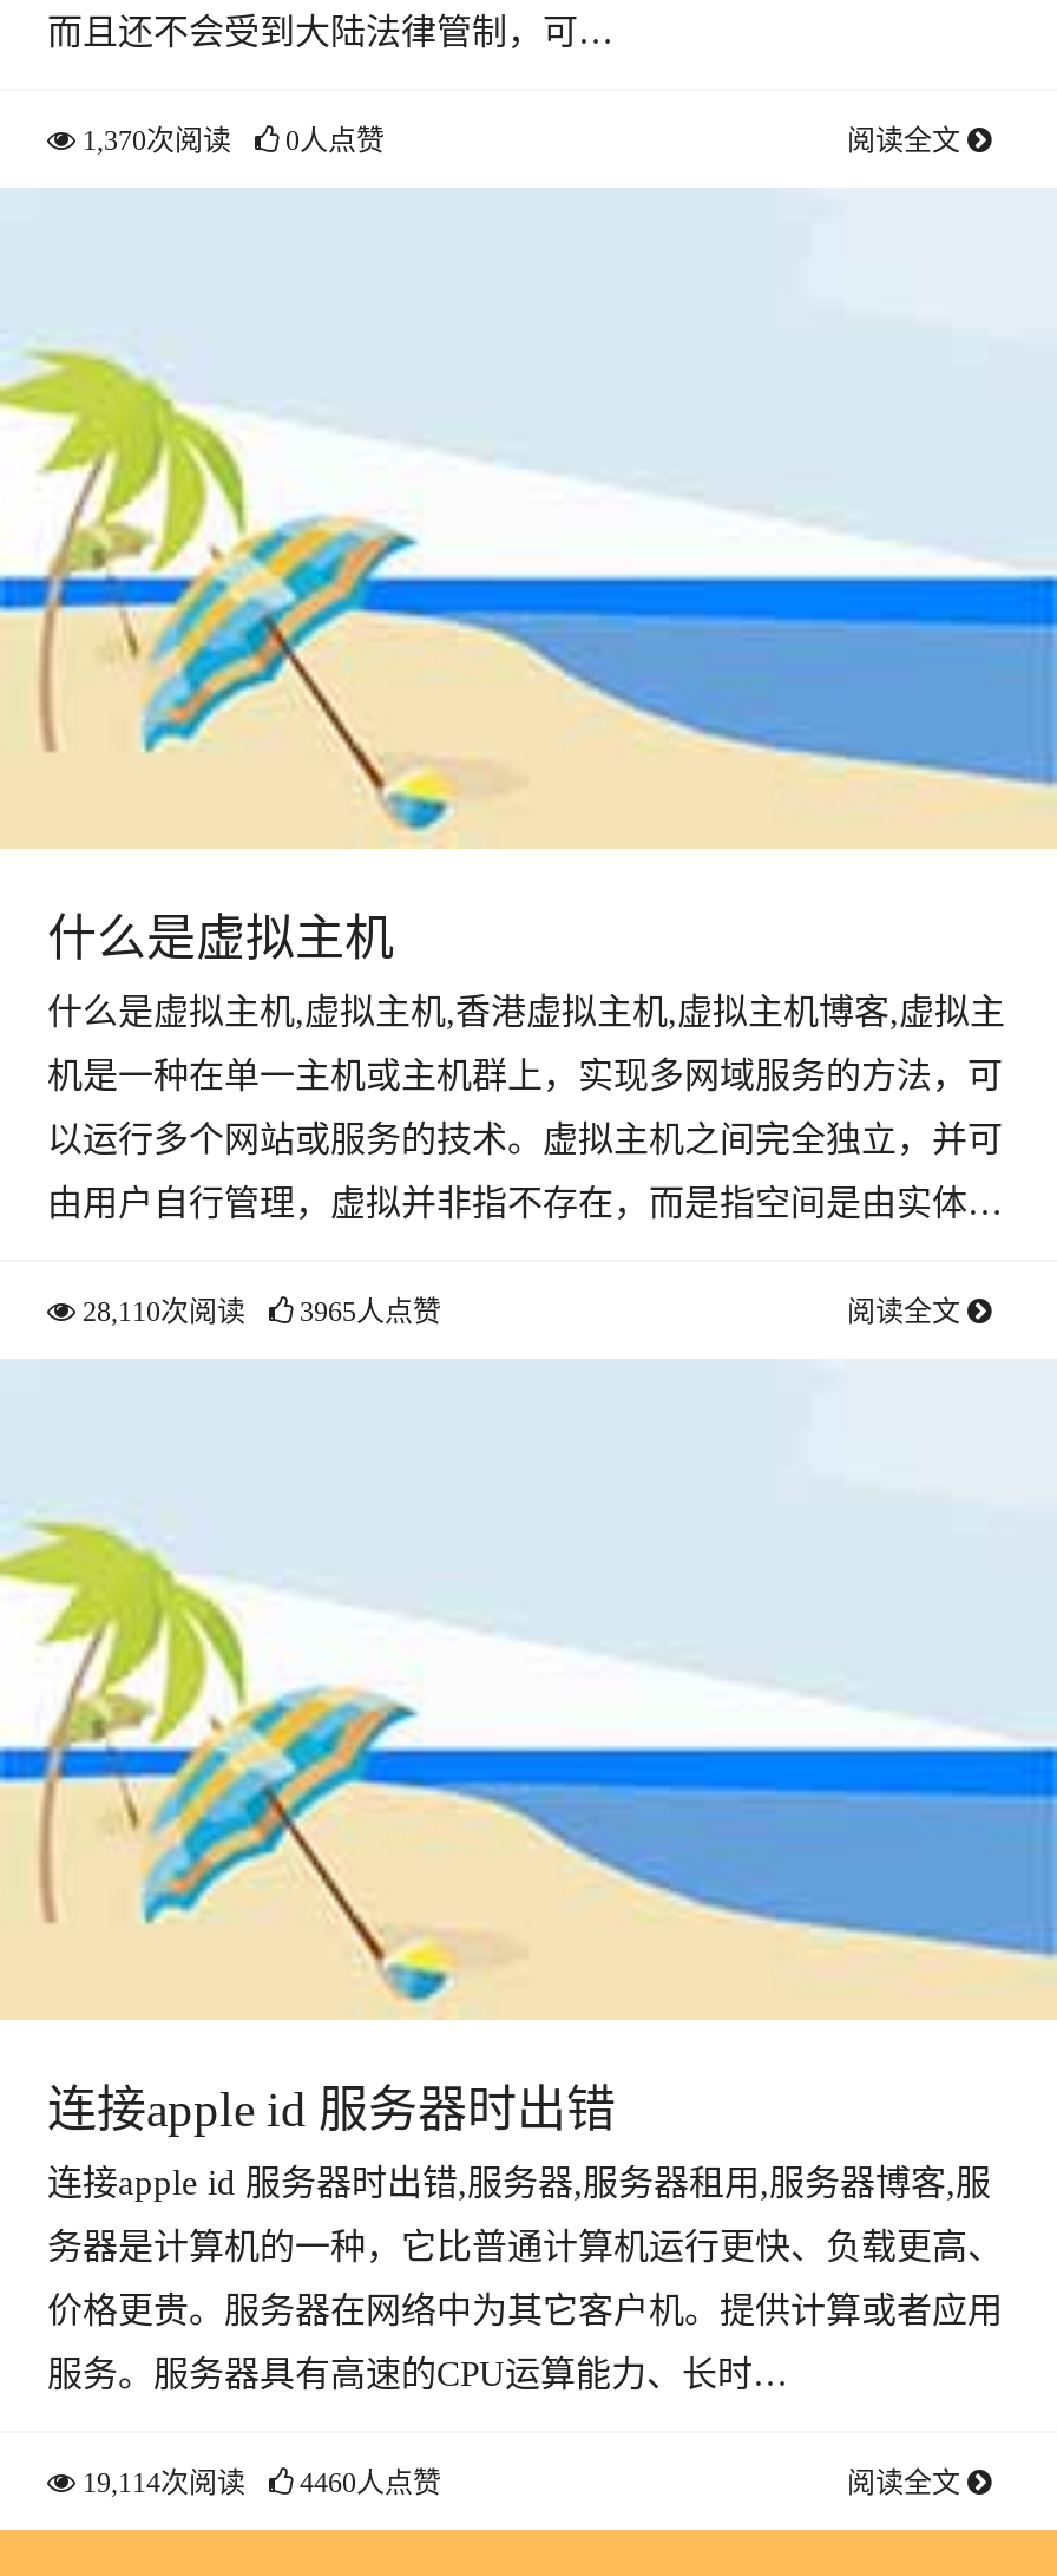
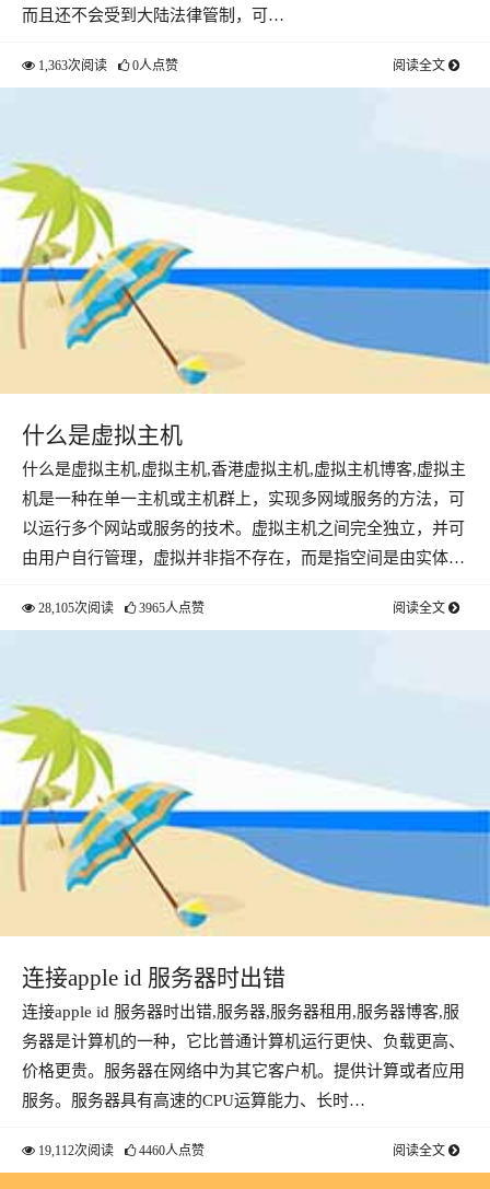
[75,124,385,157] 1,370次阅读 0人点赞 -> [35,58,178,73] 1,363次阅读 0人点赞
[75,1295,441,1328] 28,110次阅读 3965人点赞 -> [35,601,205,616] 28,105次阅读 3965人点赞
[75,2466,441,2499] 19,114次阅读 4460人点赞 -> [35,1143,205,1158] 19,112次阅读 4460人点赞

